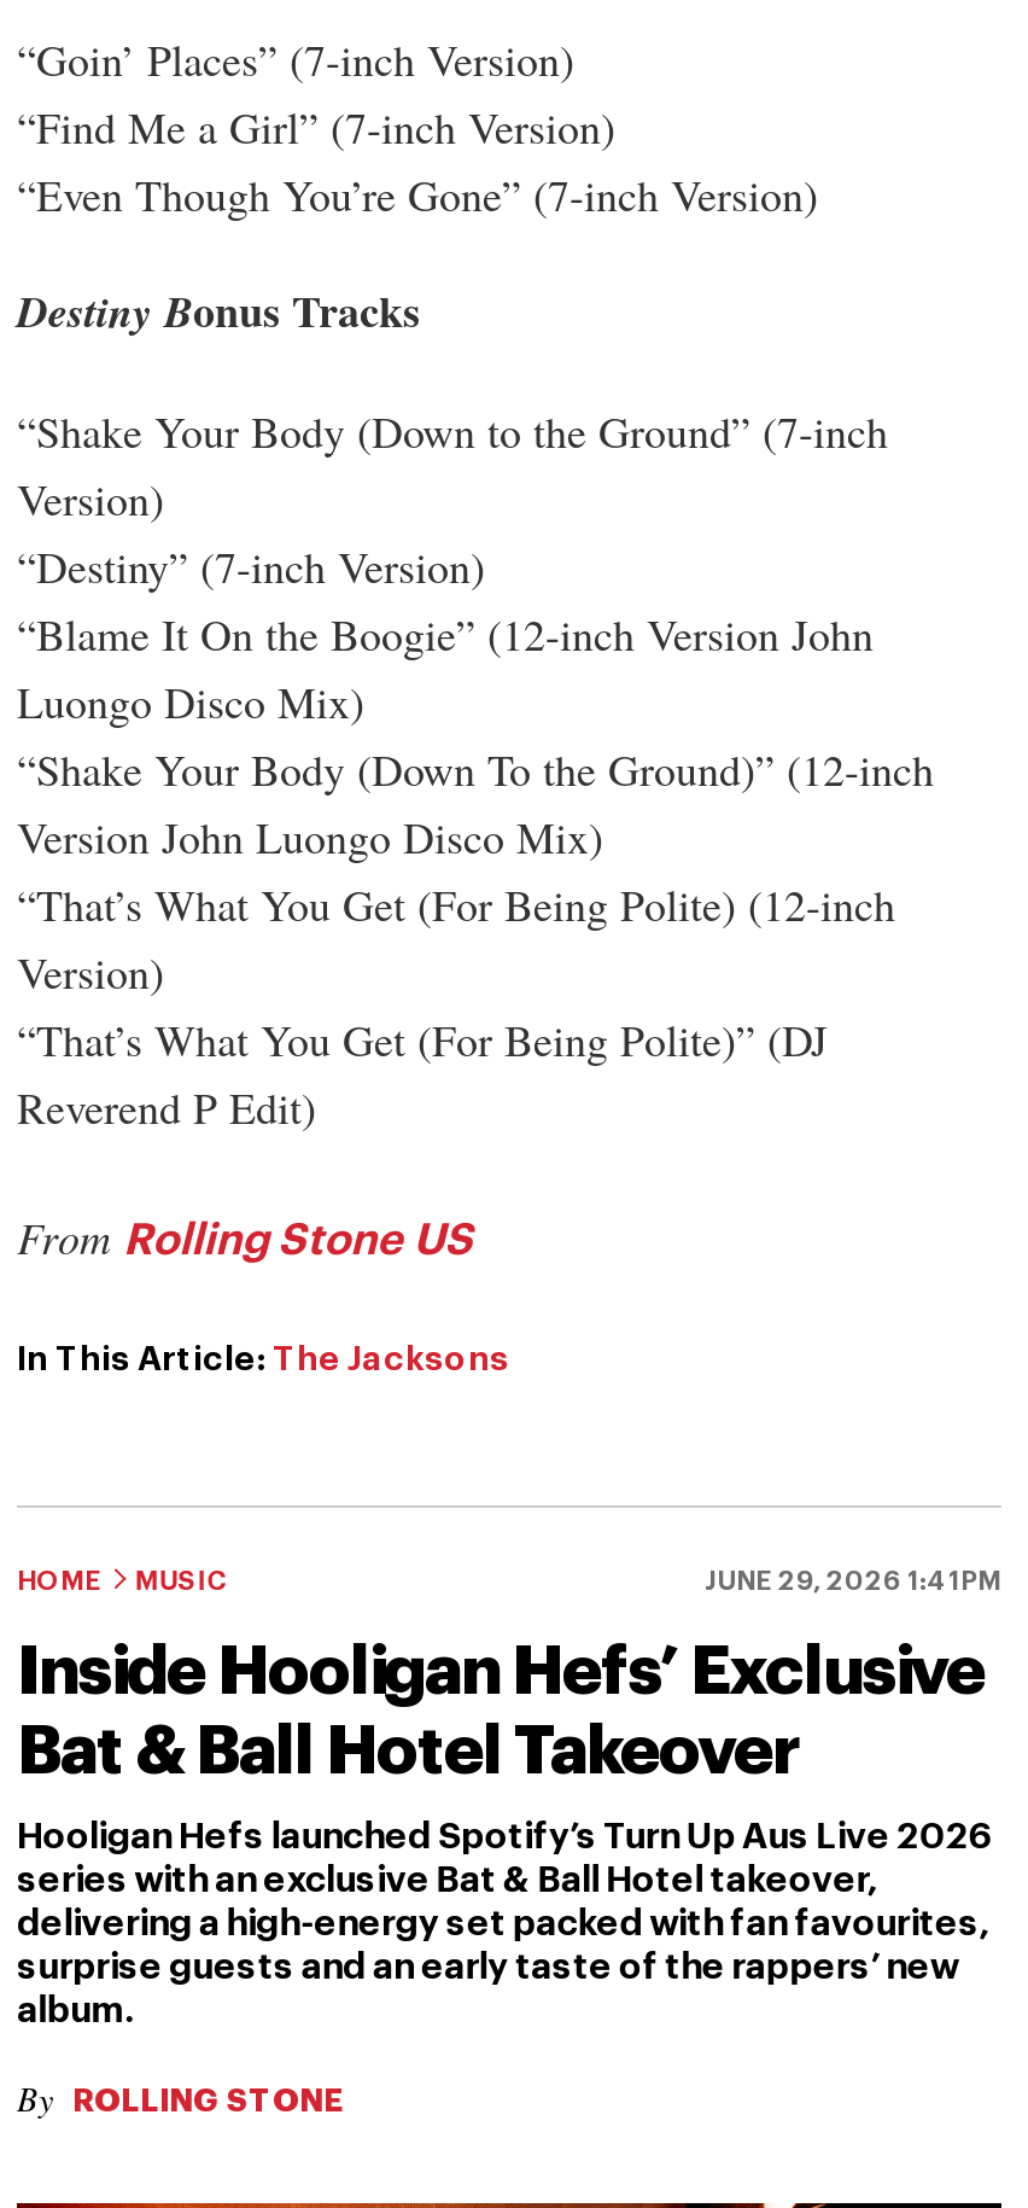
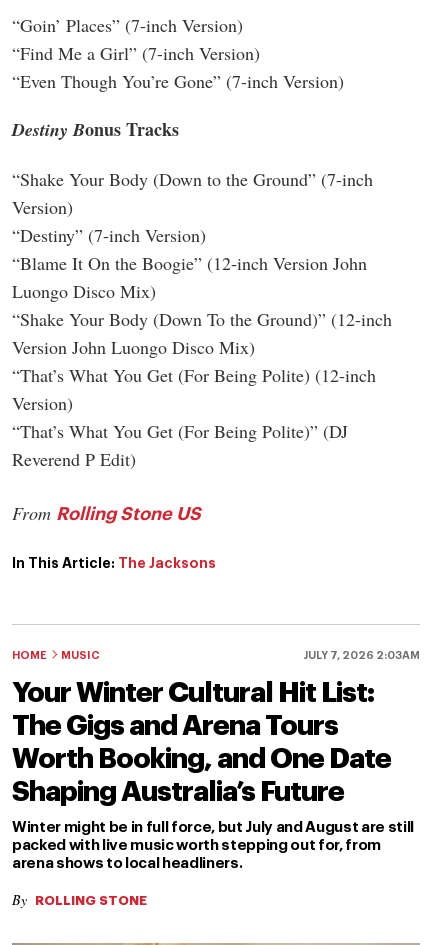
[705,1567,1001,1594] JUNE 29, 2026 1:41PM -> [303,650,420,661] JULY 7, 2026 2:03AM
[17,1637,985,1785] Inside Hooligan Hefs’ Exclusive | Bat & Ball Hotel Takeover -> [12,679,391,806] Your Winter Cultural Hit List: | The Gigs and Arena Tours | Worth Booking, and One Date | Shaping Australia’s Future
[17,1818,992,2028] Hooligan Hefs launched Spotify’s Turn Up Aus Live 2026 | series with an exclusive Bat & Ball Hotel takeover, | delivering a high-energy set packed with fan favourites, | surprise guests and an early taste of the rappers’ new | album. -> [12,820,414,871] Winter might be in full force, but July and August are still | packed with live music worth stepping out for, from | arena shows to local headliners.

